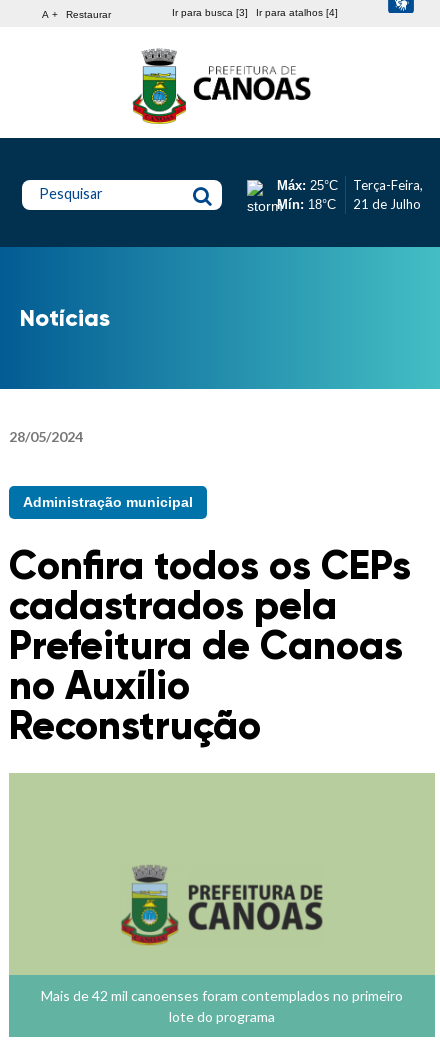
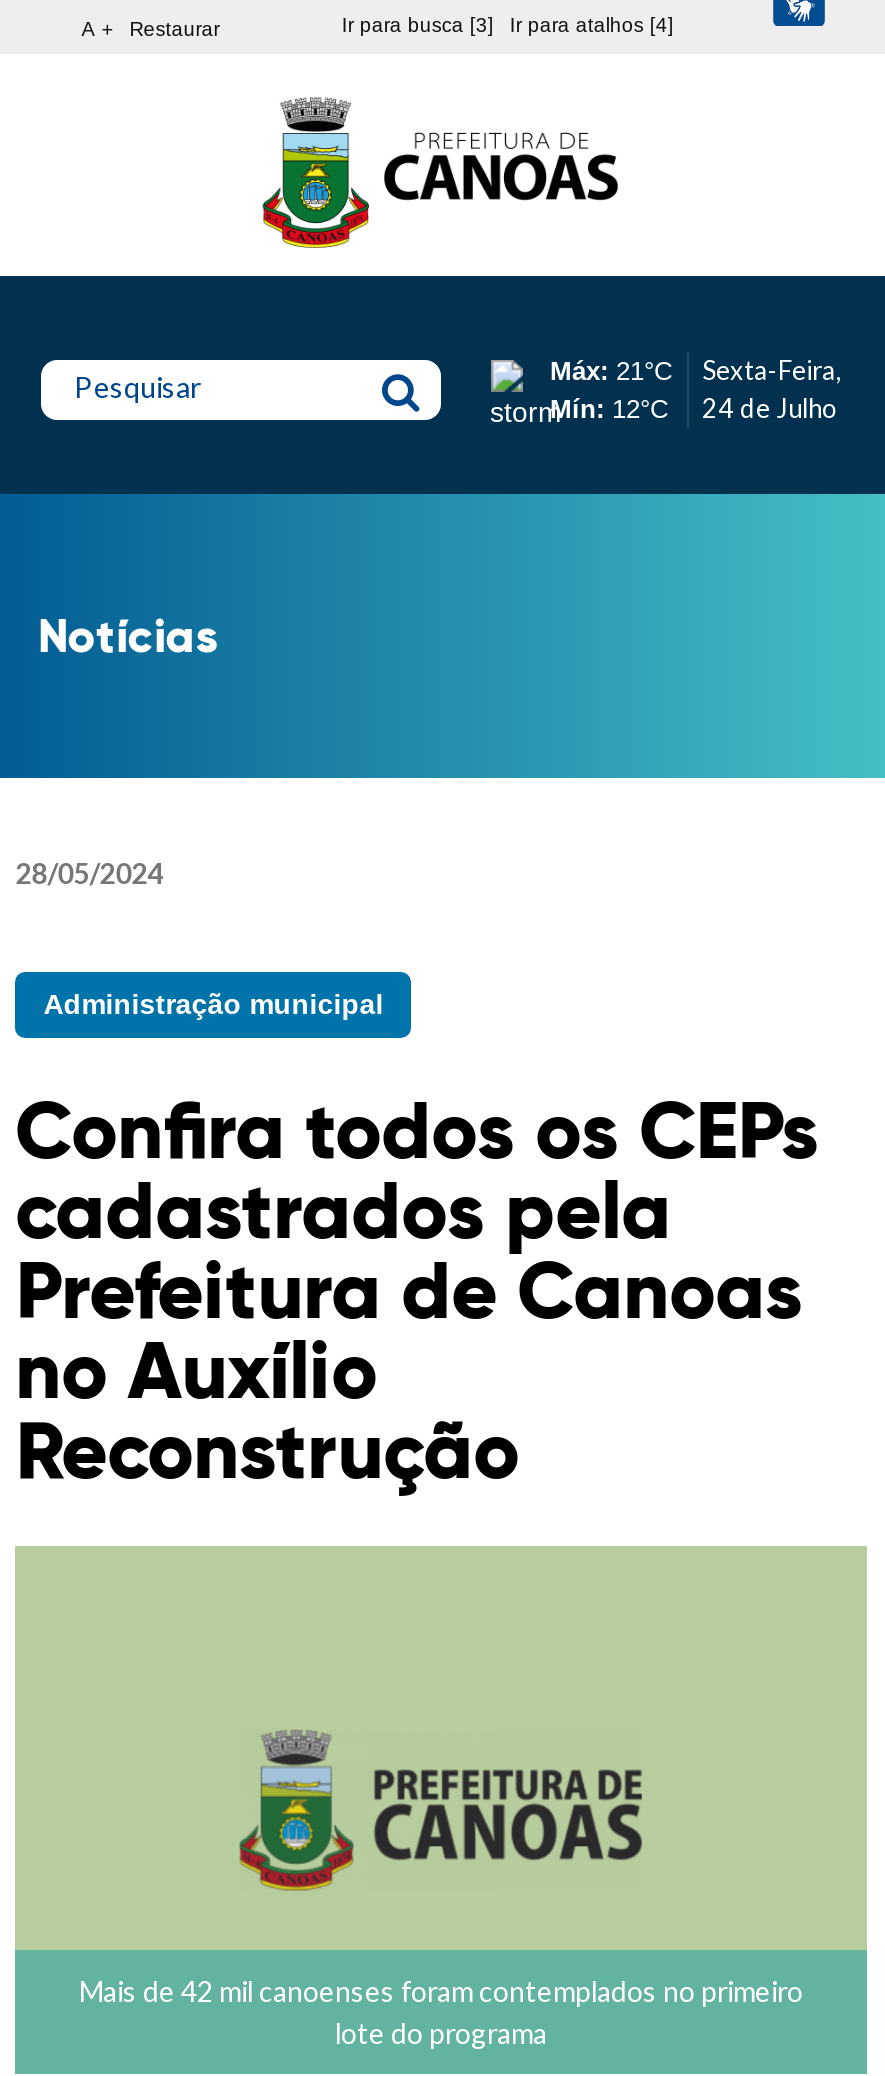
[276,178,337,212] Máx: 25°C | Mín: 18°C -> [550,357,672,425] Máx: 21°C | Mín: 12°C
[352,177,422,212] Terça-Feira, | 21 de Julho -> [702,355,842,425] Sexta-Feira, | 24 de Julho

